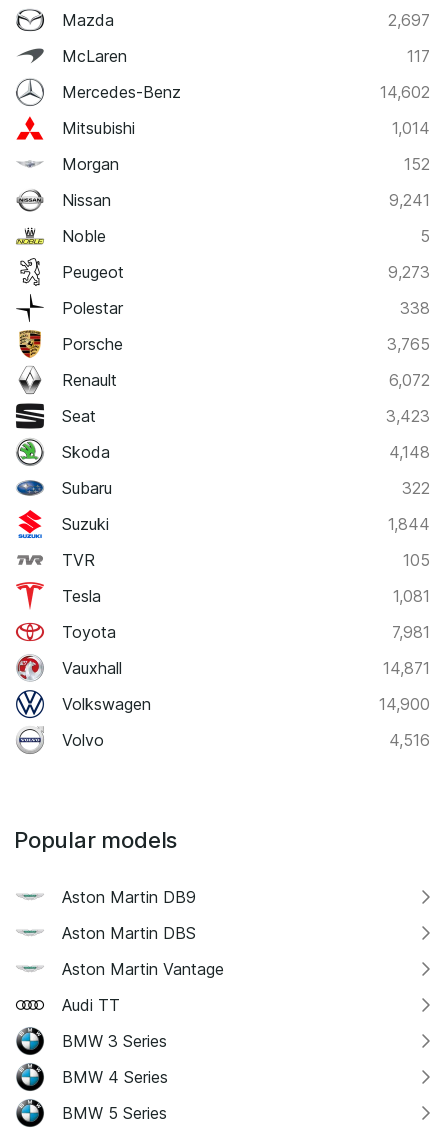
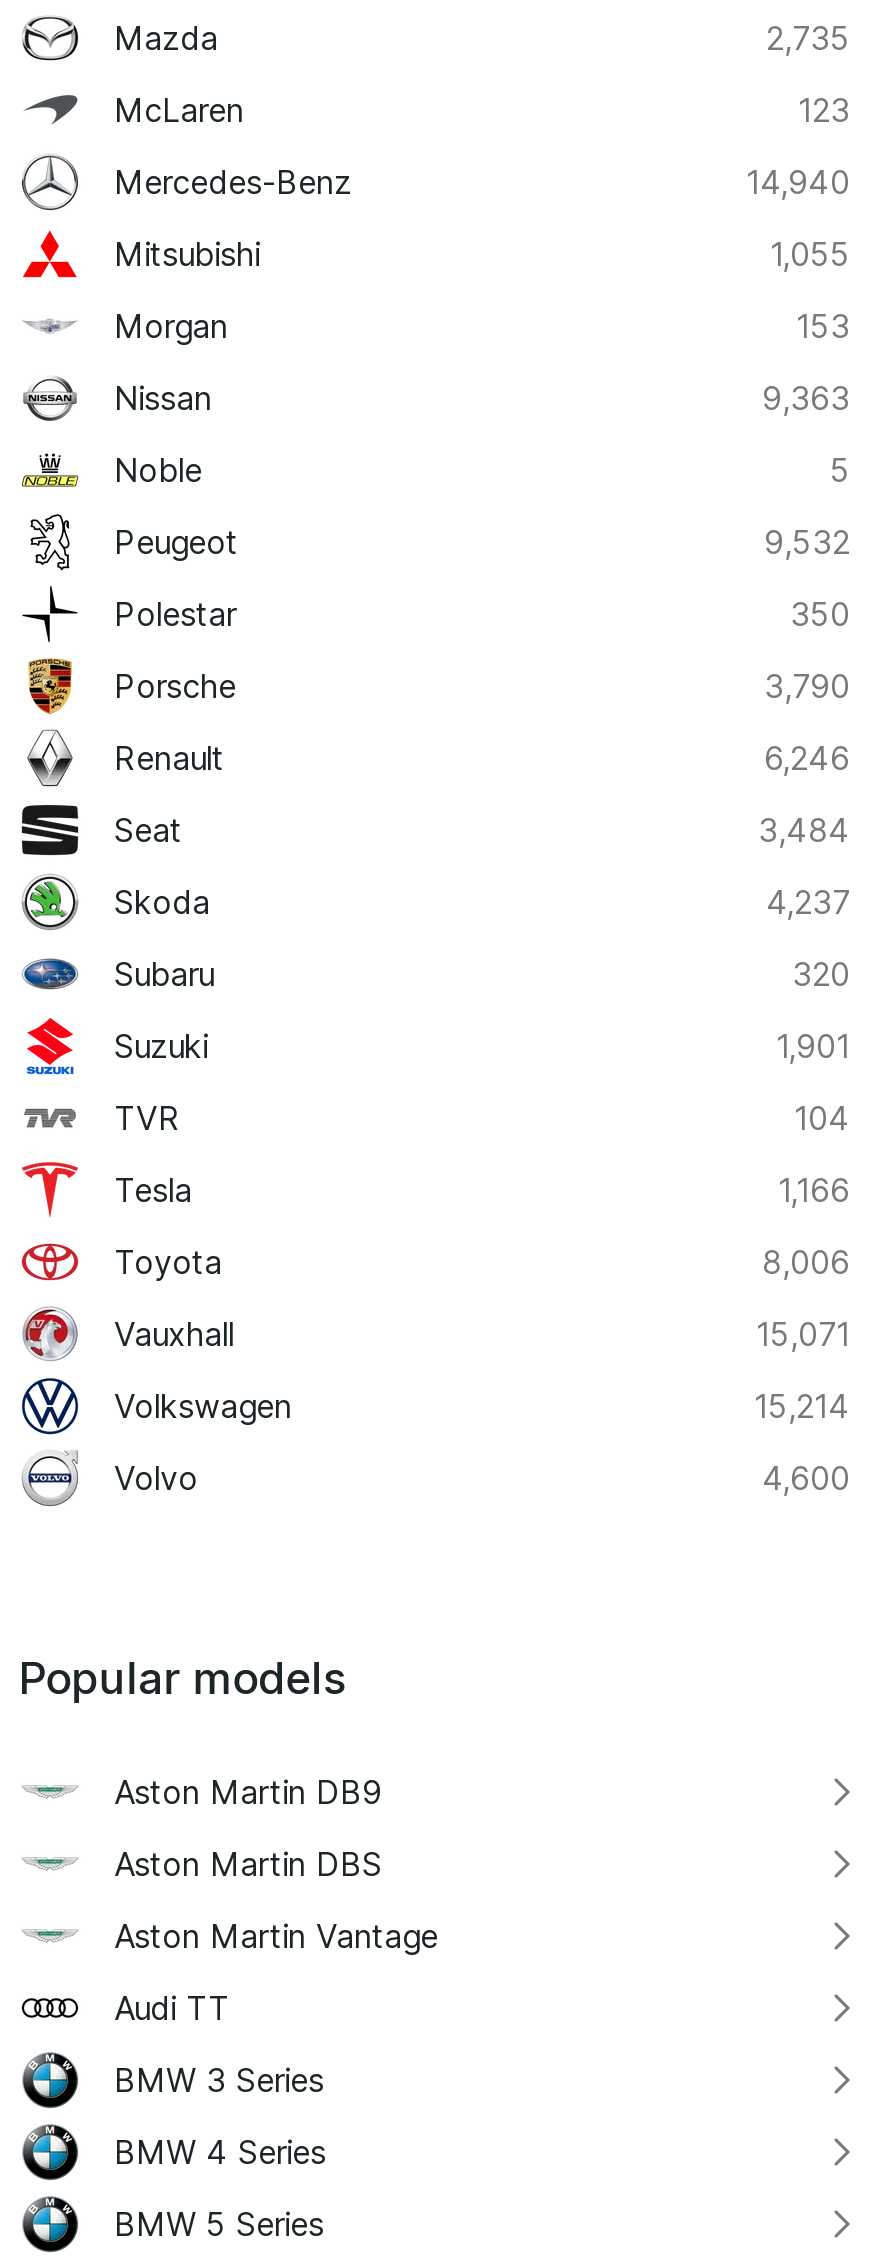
[388,9,430,29] 2,697 -> [766,17,850,57] 2,735
[407,45,430,65] 117 -> [798,89,850,129] 123
[380,81,430,101] 14,602 -> [746,161,850,201] 14,940
[392,117,430,137] 1,014 -> [770,233,850,273] 1,055
[404,153,430,173] 152 -> [796,305,850,345] 153
[389,189,430,209] 9,241 -> [762,377,850,417] 9,363
[388,261,430,281] 9,273 -> [764,521,850,561] 9,532
[400,297,430,317] 338 -> [790,593,850,633] 350
[387,333,430,353] 3,765 -> [764,665,850,705] 3,790
[389,369,430,389] 6,072 -> [764,737,850,777] 6,246
[386,405,430,425] 3,423 -> [758,809,850,849] 3,484
[389,441,430,461] 4,148 -> [766,881,850,921] 4,237
[402,477,430,497] 322 -> [792,953,850,993] 320
[388,513,430,533] 1,844 -> [776,1025,850,1065] 1,901
[403,549,430,569] 105 -> [794,1097,850,1137] 104
[393,585,430,605] 1,081 -> [778,1169,850,1209] 1,166
[392,621,430,641] 7,981 -> [762,1241,850,1281] 8,006
[383,657,430,677] 14,871 -> [756,1313,850,1353] 15,071
[379,693,430,713] 14,900 -> [754,1385,850,1425] 15,214
[389,729,430,749] 4,516 -> [762,1457,850,1497] 4,600

